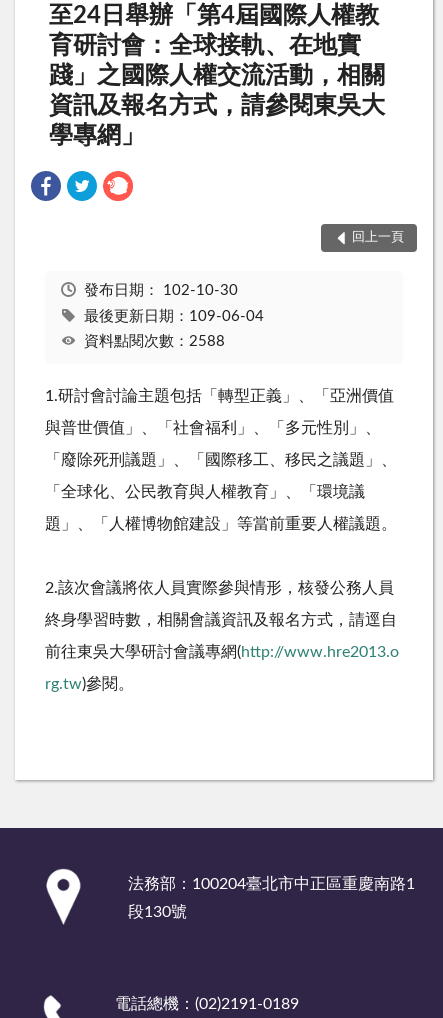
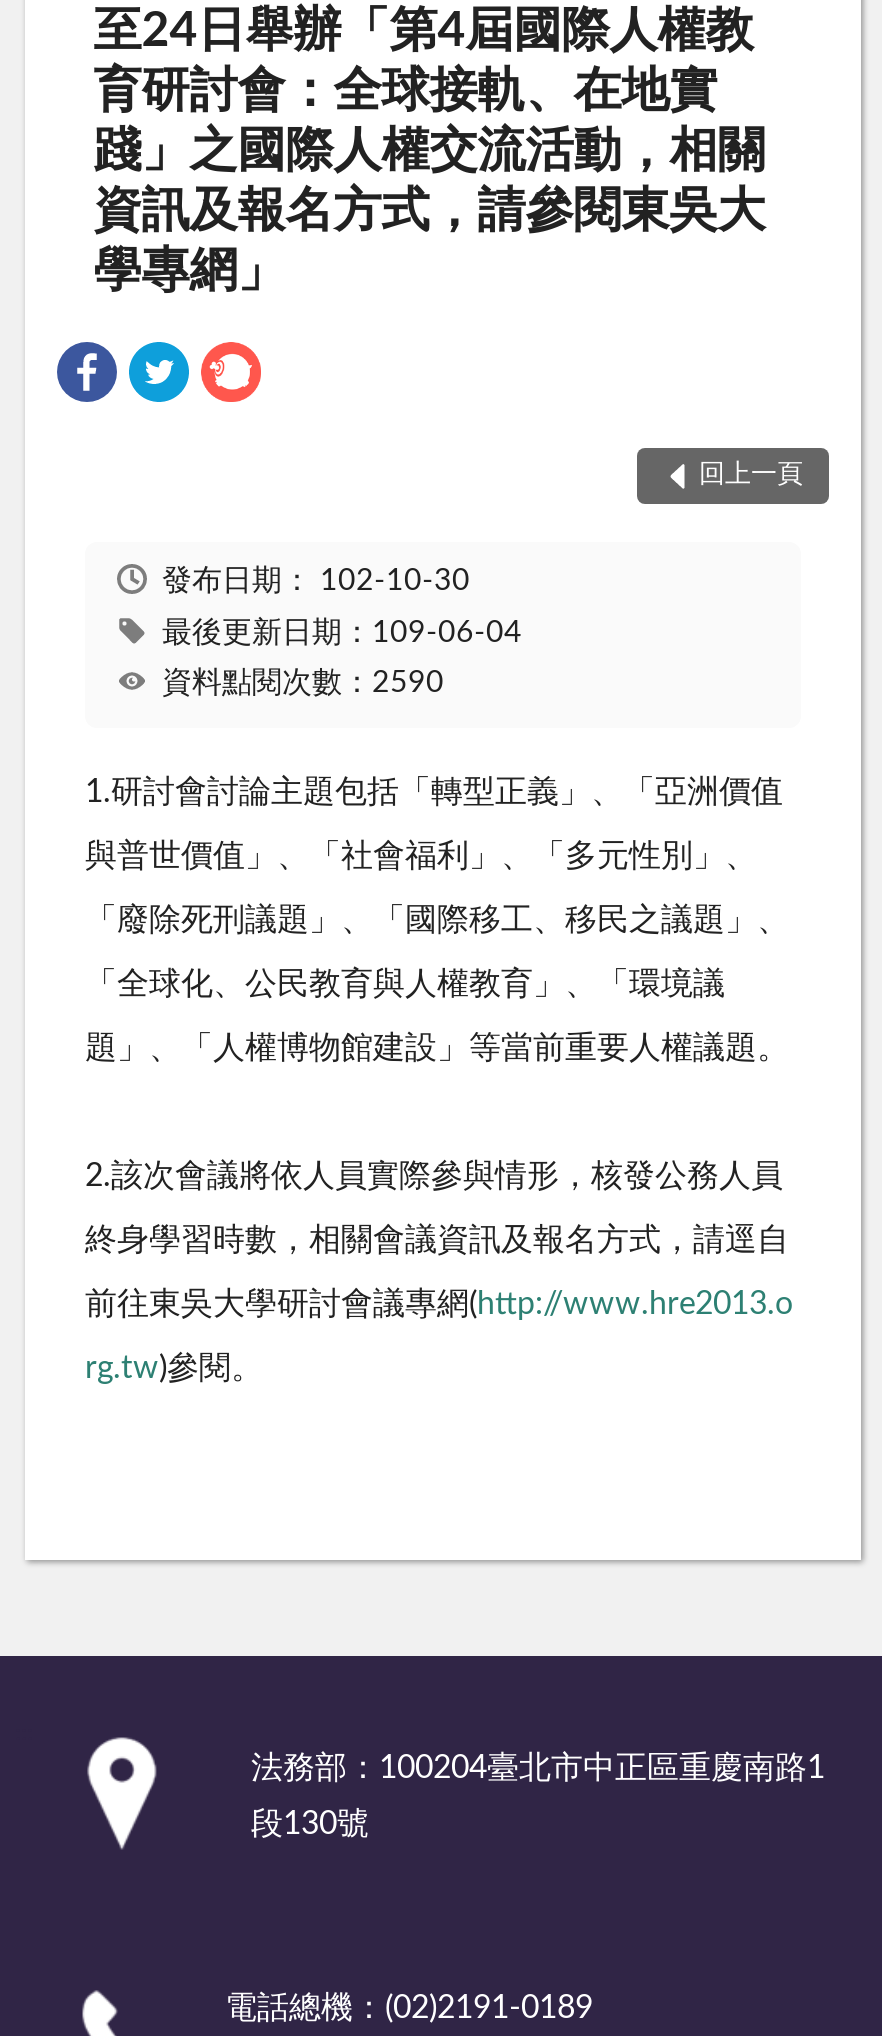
[83,334,224,349] 資料點閱次數：2588 -> [162,668,444,698] 資料點閱次數：2590

